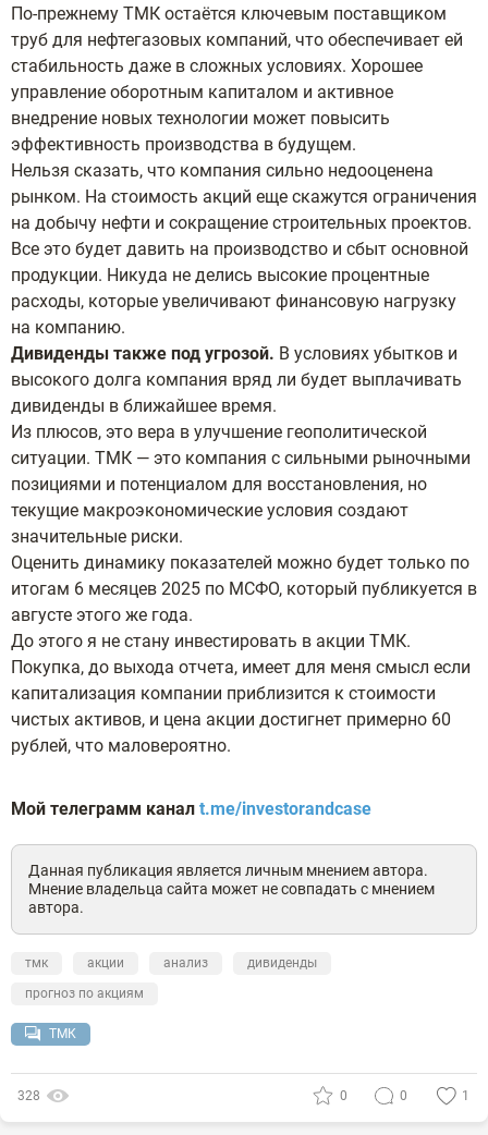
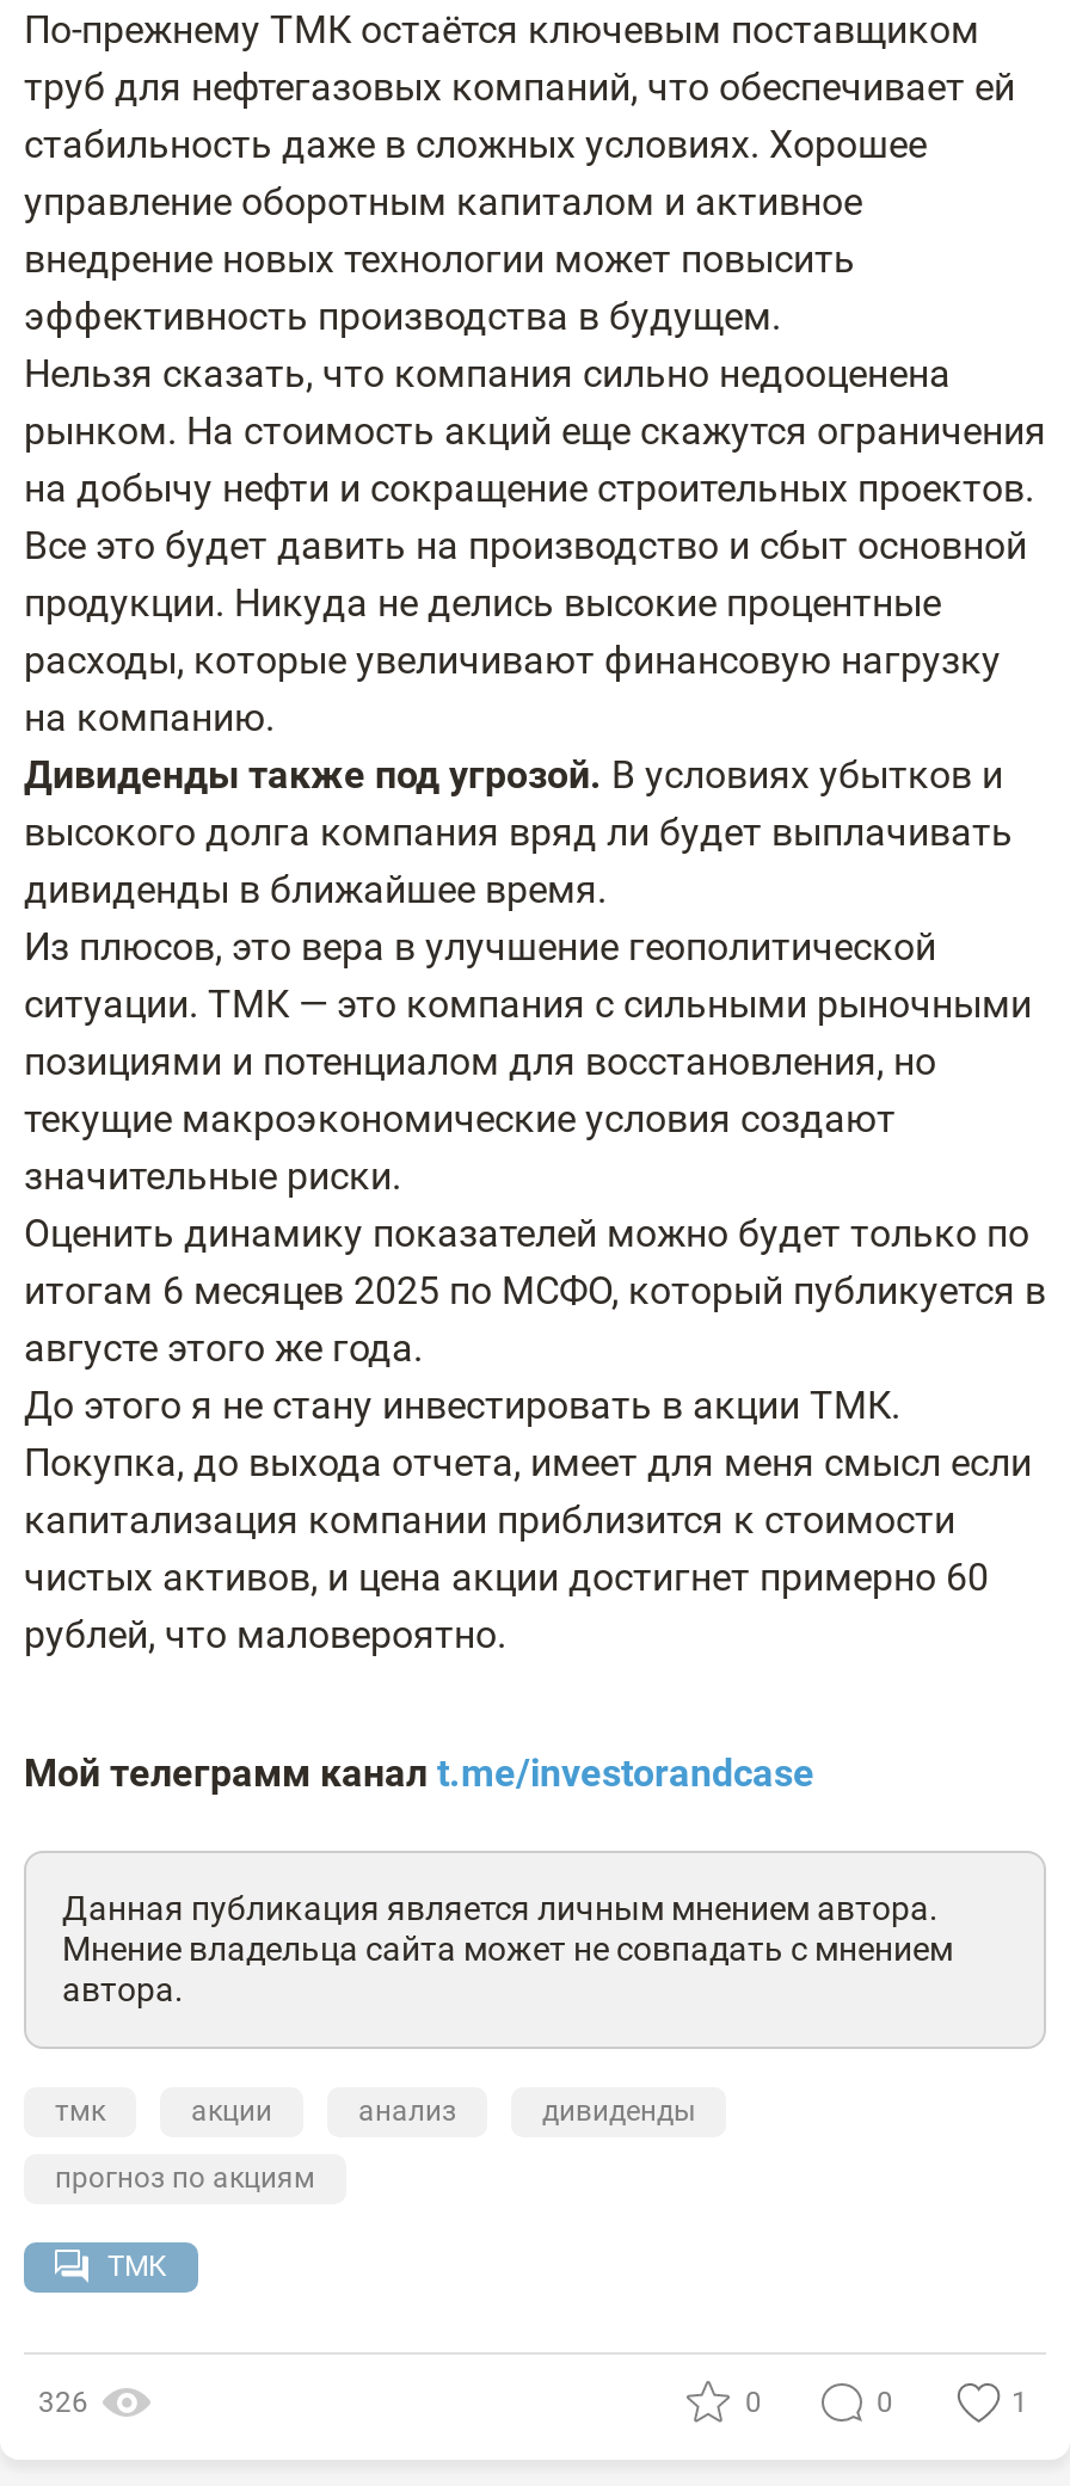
[17,1088,40,1103] 328 -> [38,2386,88,2419] 326

